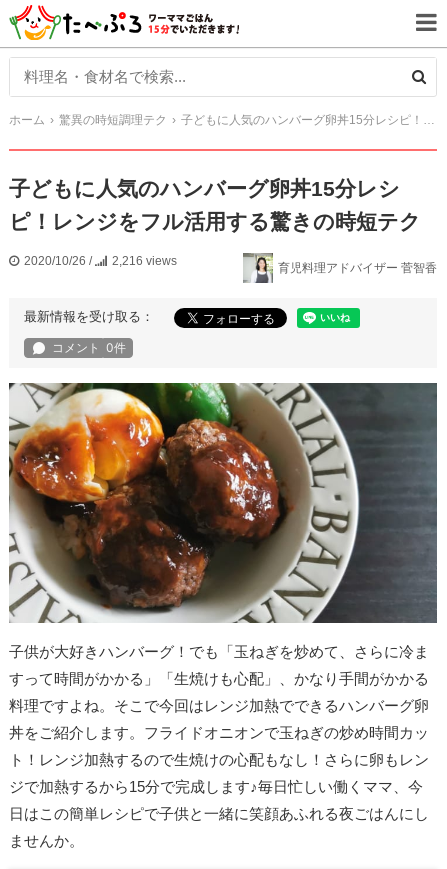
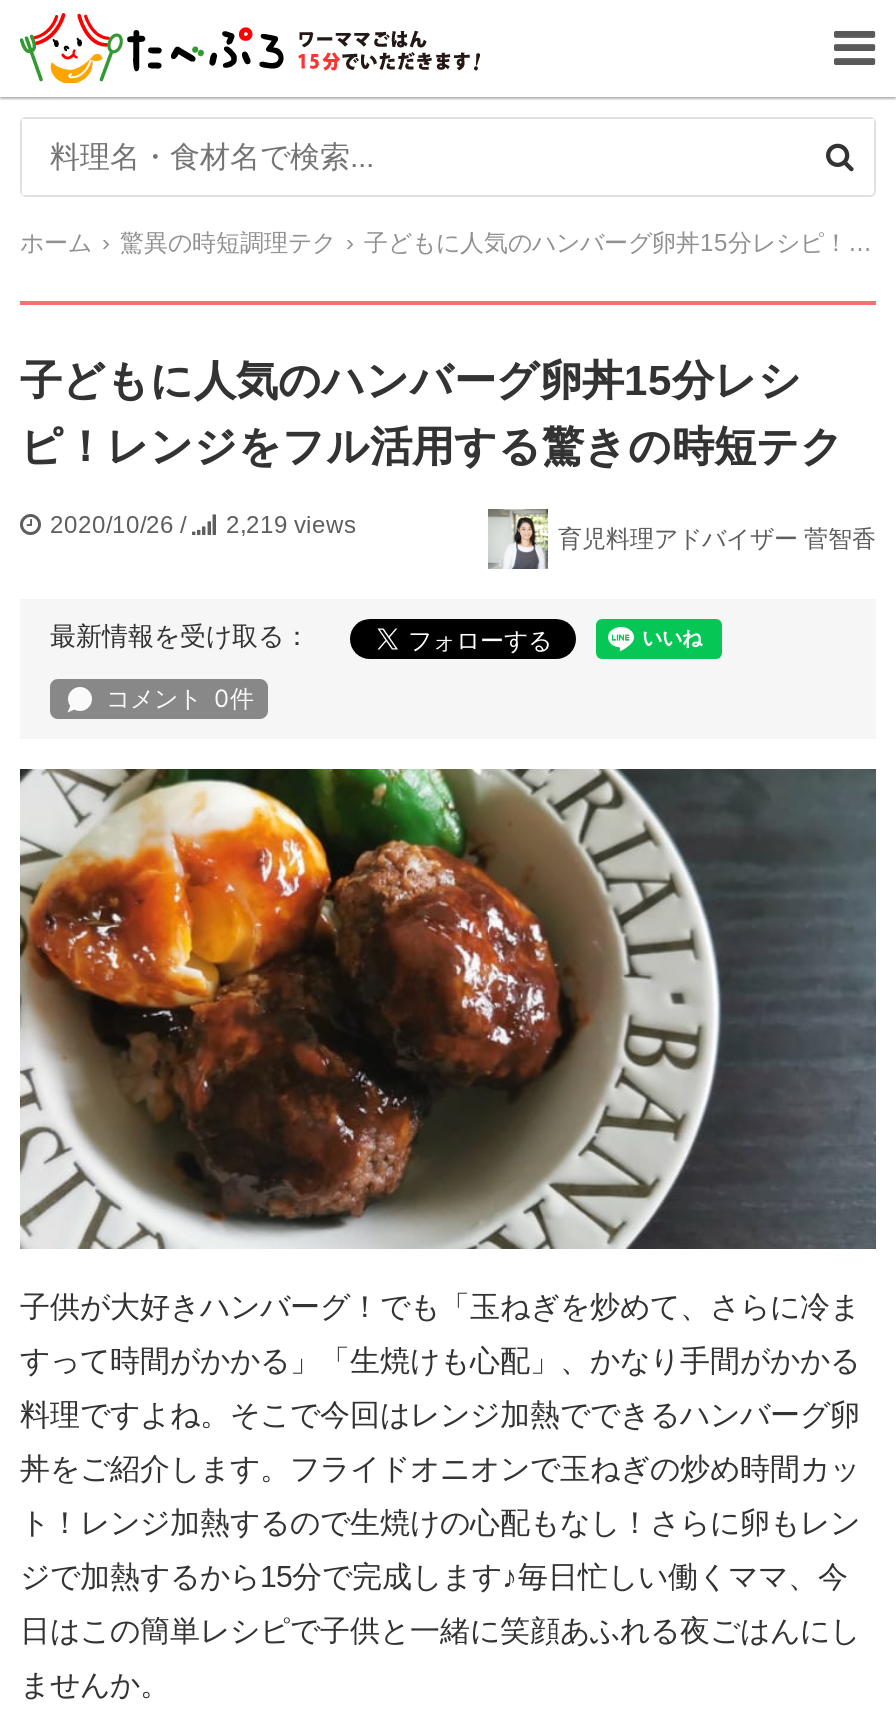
[24,254,177,268] 2020/10/26 / 2,216 views -> [50,511,356,539] 2020/10/26 / 2,219 views

